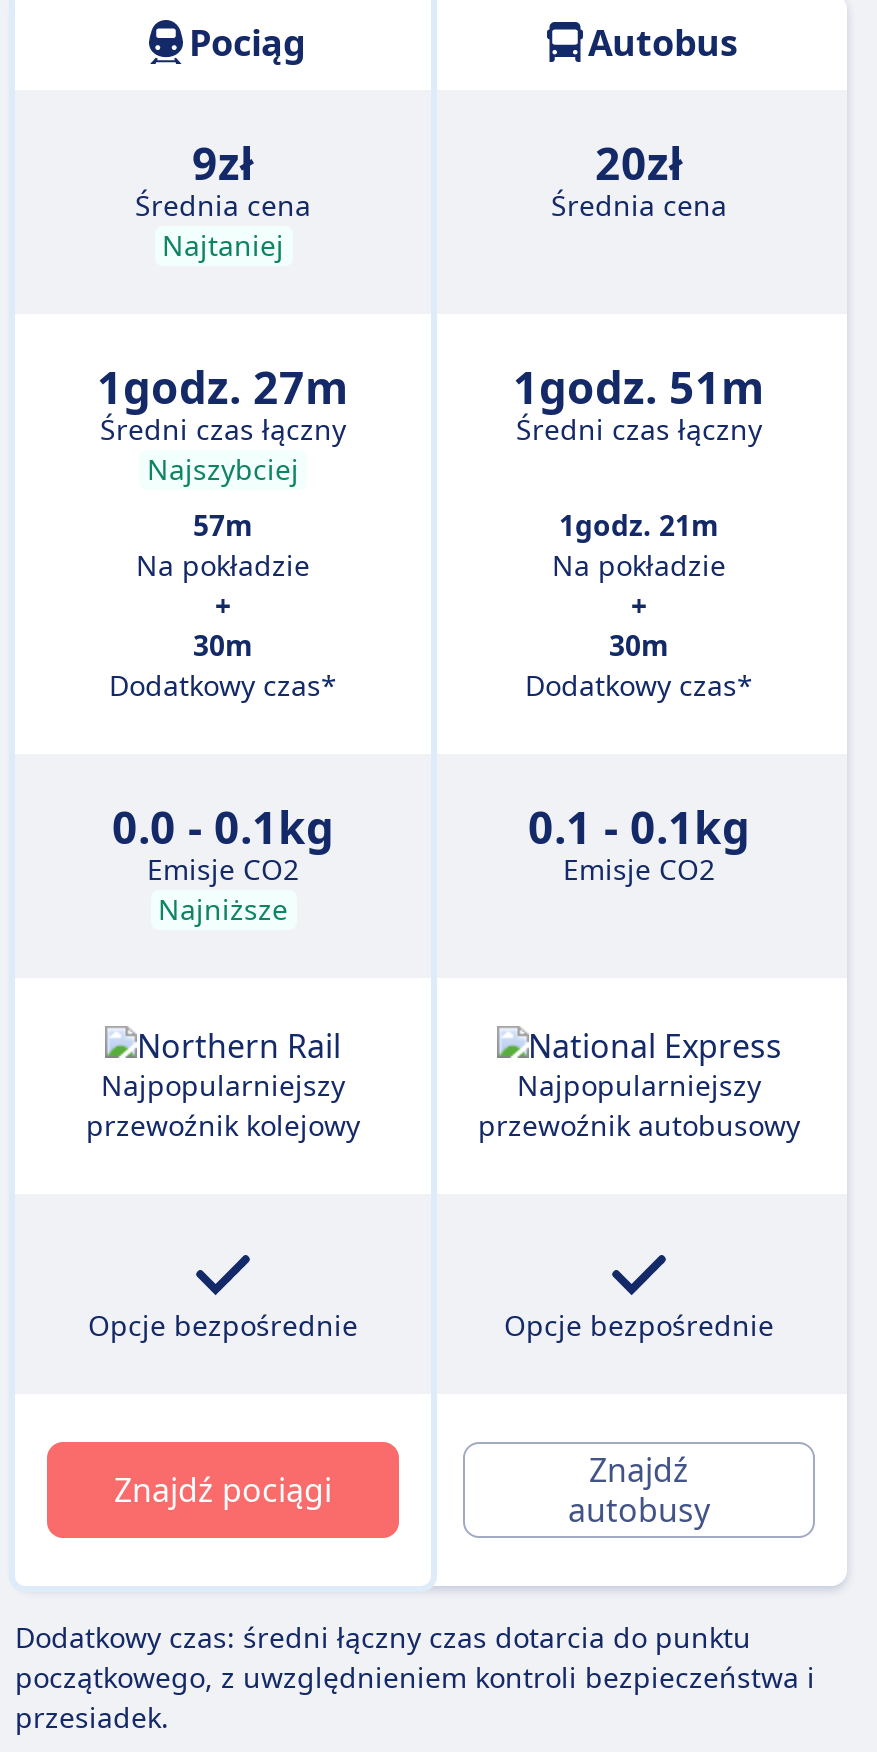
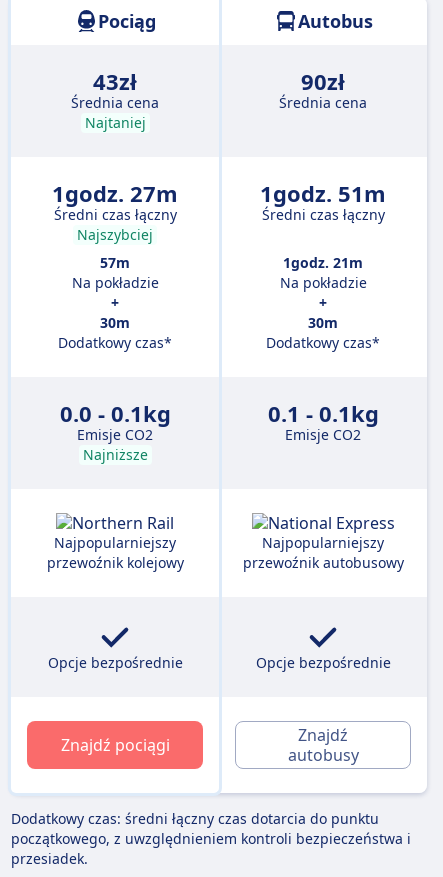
[192,132,254,192] 9zł -> [93,66,137,96] 43zł
[595,132,683,192] 20zł -> [301,66,345,96] 90zł

